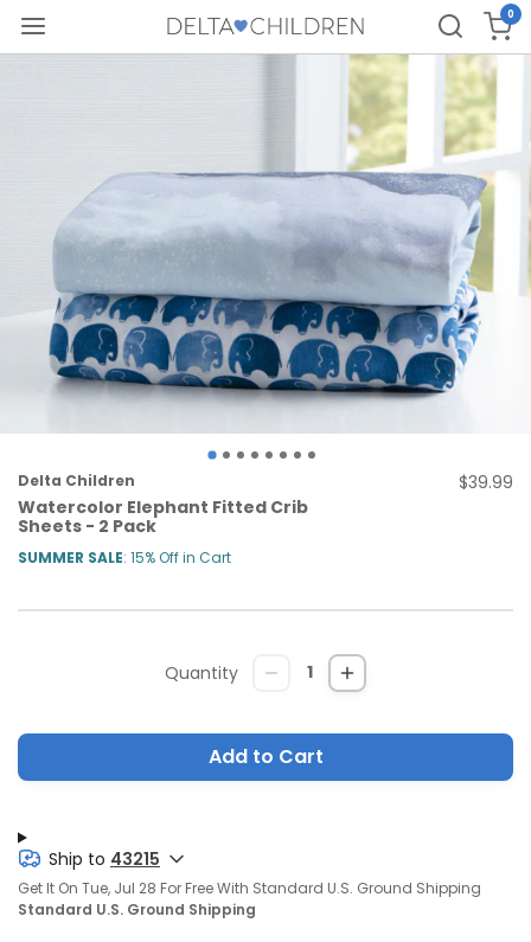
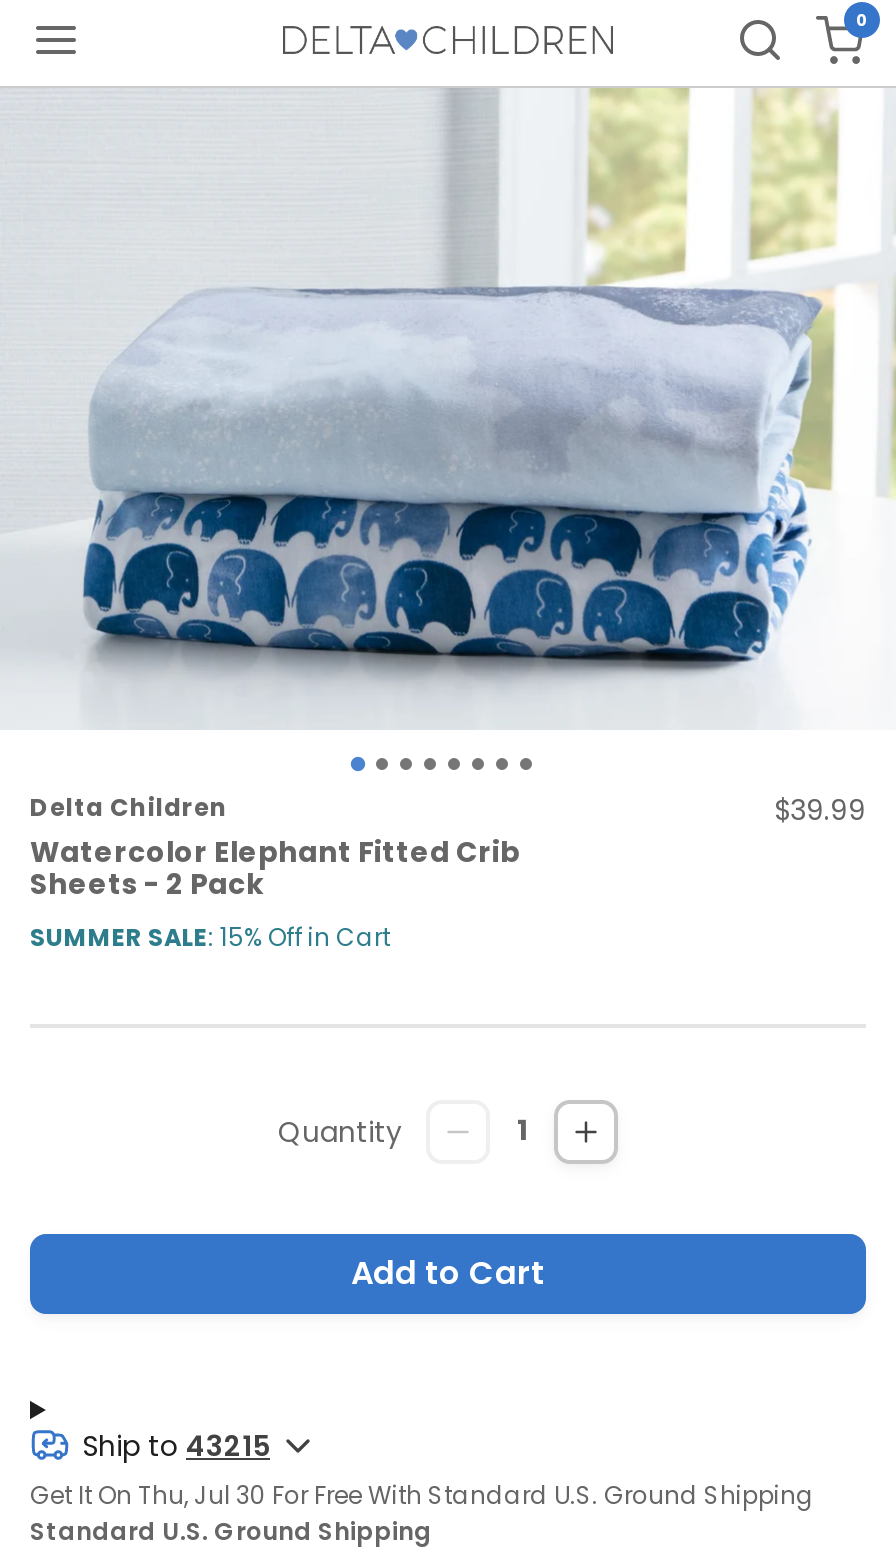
[18,878,481,898] Get It On Tue, Jul 28 For Free With Standard U.S. Ground Shipping -> [30,1477,814,1511] Get It On Thu, Jul 30 For Free With Standard U.S. Ground Shipping

